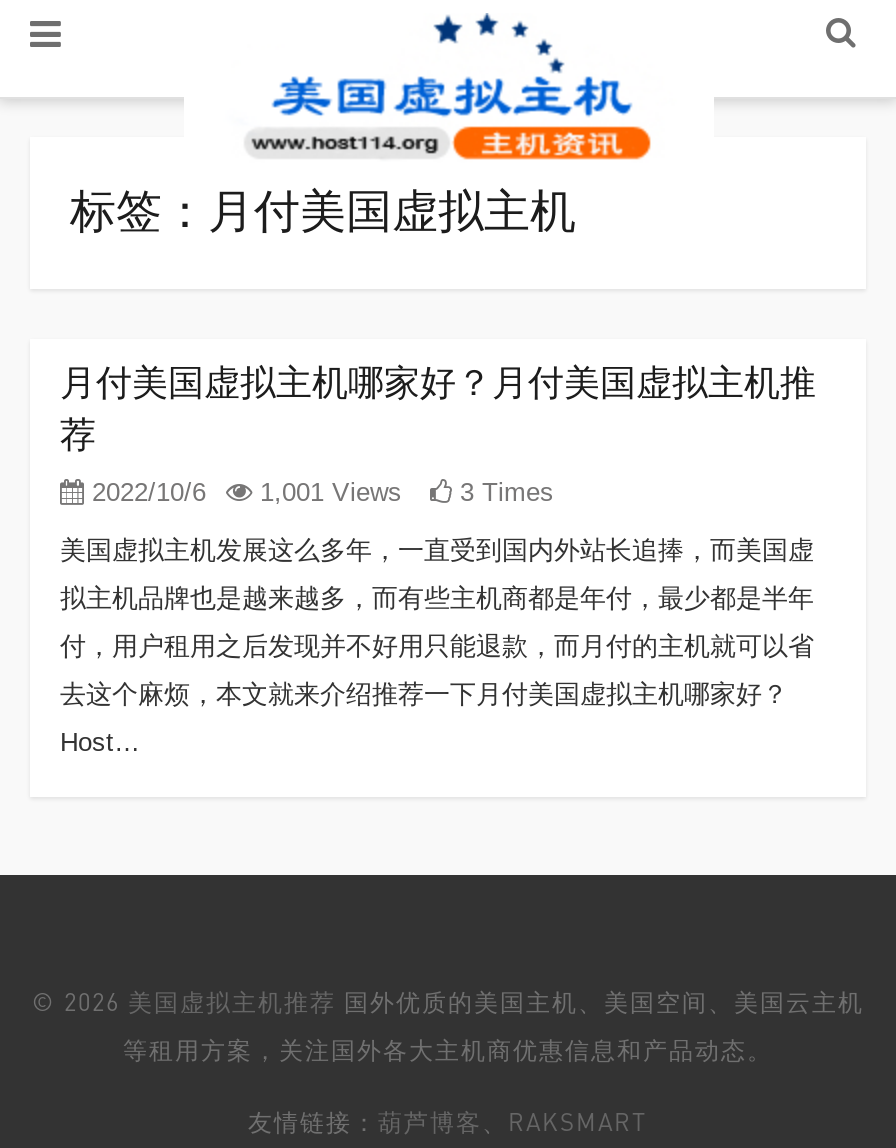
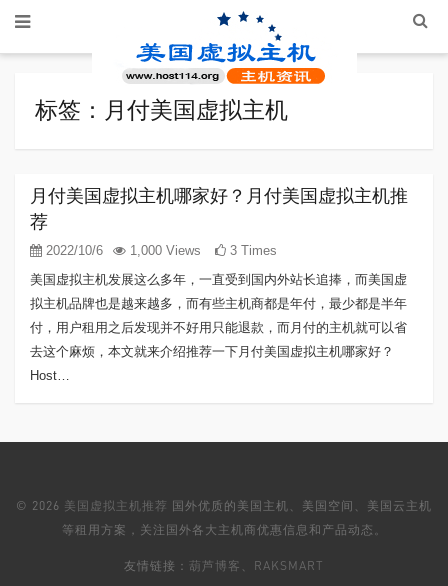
[84,477,554,507] 2022/10/6 1,001 Views 3 Times -> [42,243,277,258] 2022/10/6 1,000 Views 3 Times

